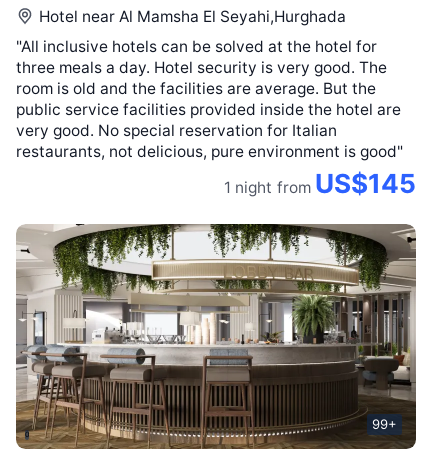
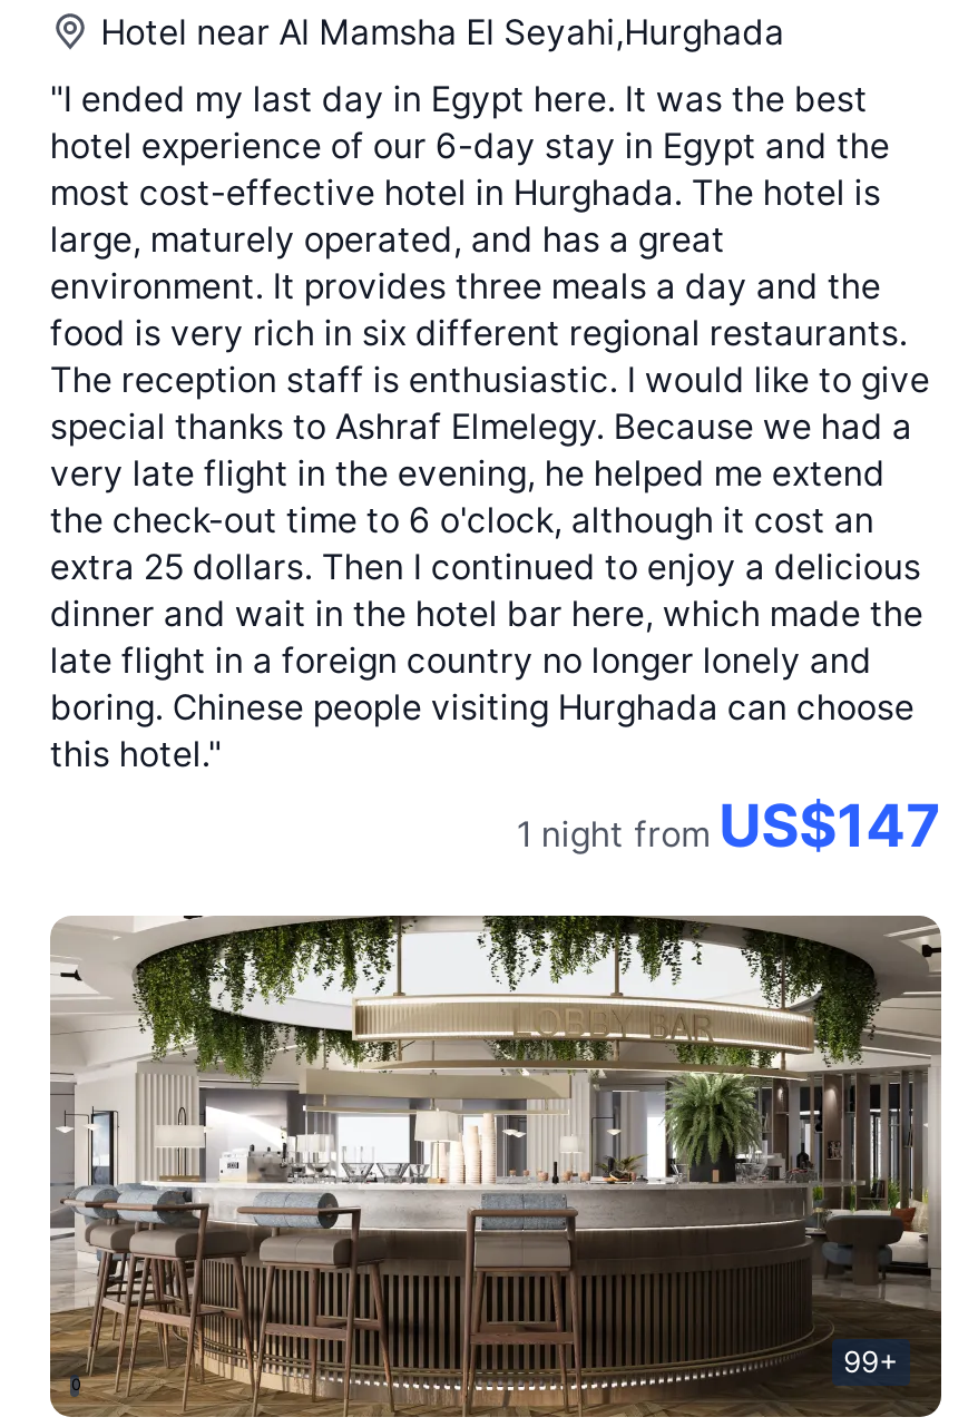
[16,37,416,199] "All inclusive hotels can be solved at the hotel for | three meals a day. Hotel security is very good. The | room is old and the facilities are average. But the | public service facilities provided inside the hotel are | very good. No special reservation for Italian | restaurants, not delicious, pure environment is good" | 1 night from US$145 -> [50,79,941,860] "I ended my last day in Egypt here. It was the best | hotel experience of our 6-day stay in Egypt and the | most cost-effective hotel in Hurghada. The hotel is | large, maturely operated, and has a great | environment. It provides three meals a day and the | food is very rich in six different regional restaurants. | The reception staff is enthusiastic. I would like to give | special thanks to Ashraf Elmelegy. Because we had a | very late flight in the evening, he helped me extend | the check-out time to 6 o'clock, although it cost an | extra 25 dollars. Then I continued to enjoy a delicious | dinner and wait in the hotel bar here, which made the | late flight in a foreign country no longer lonely and | boring. Chinese people visiting Hurghada can choose | this hotel." | 1 night from US$147

